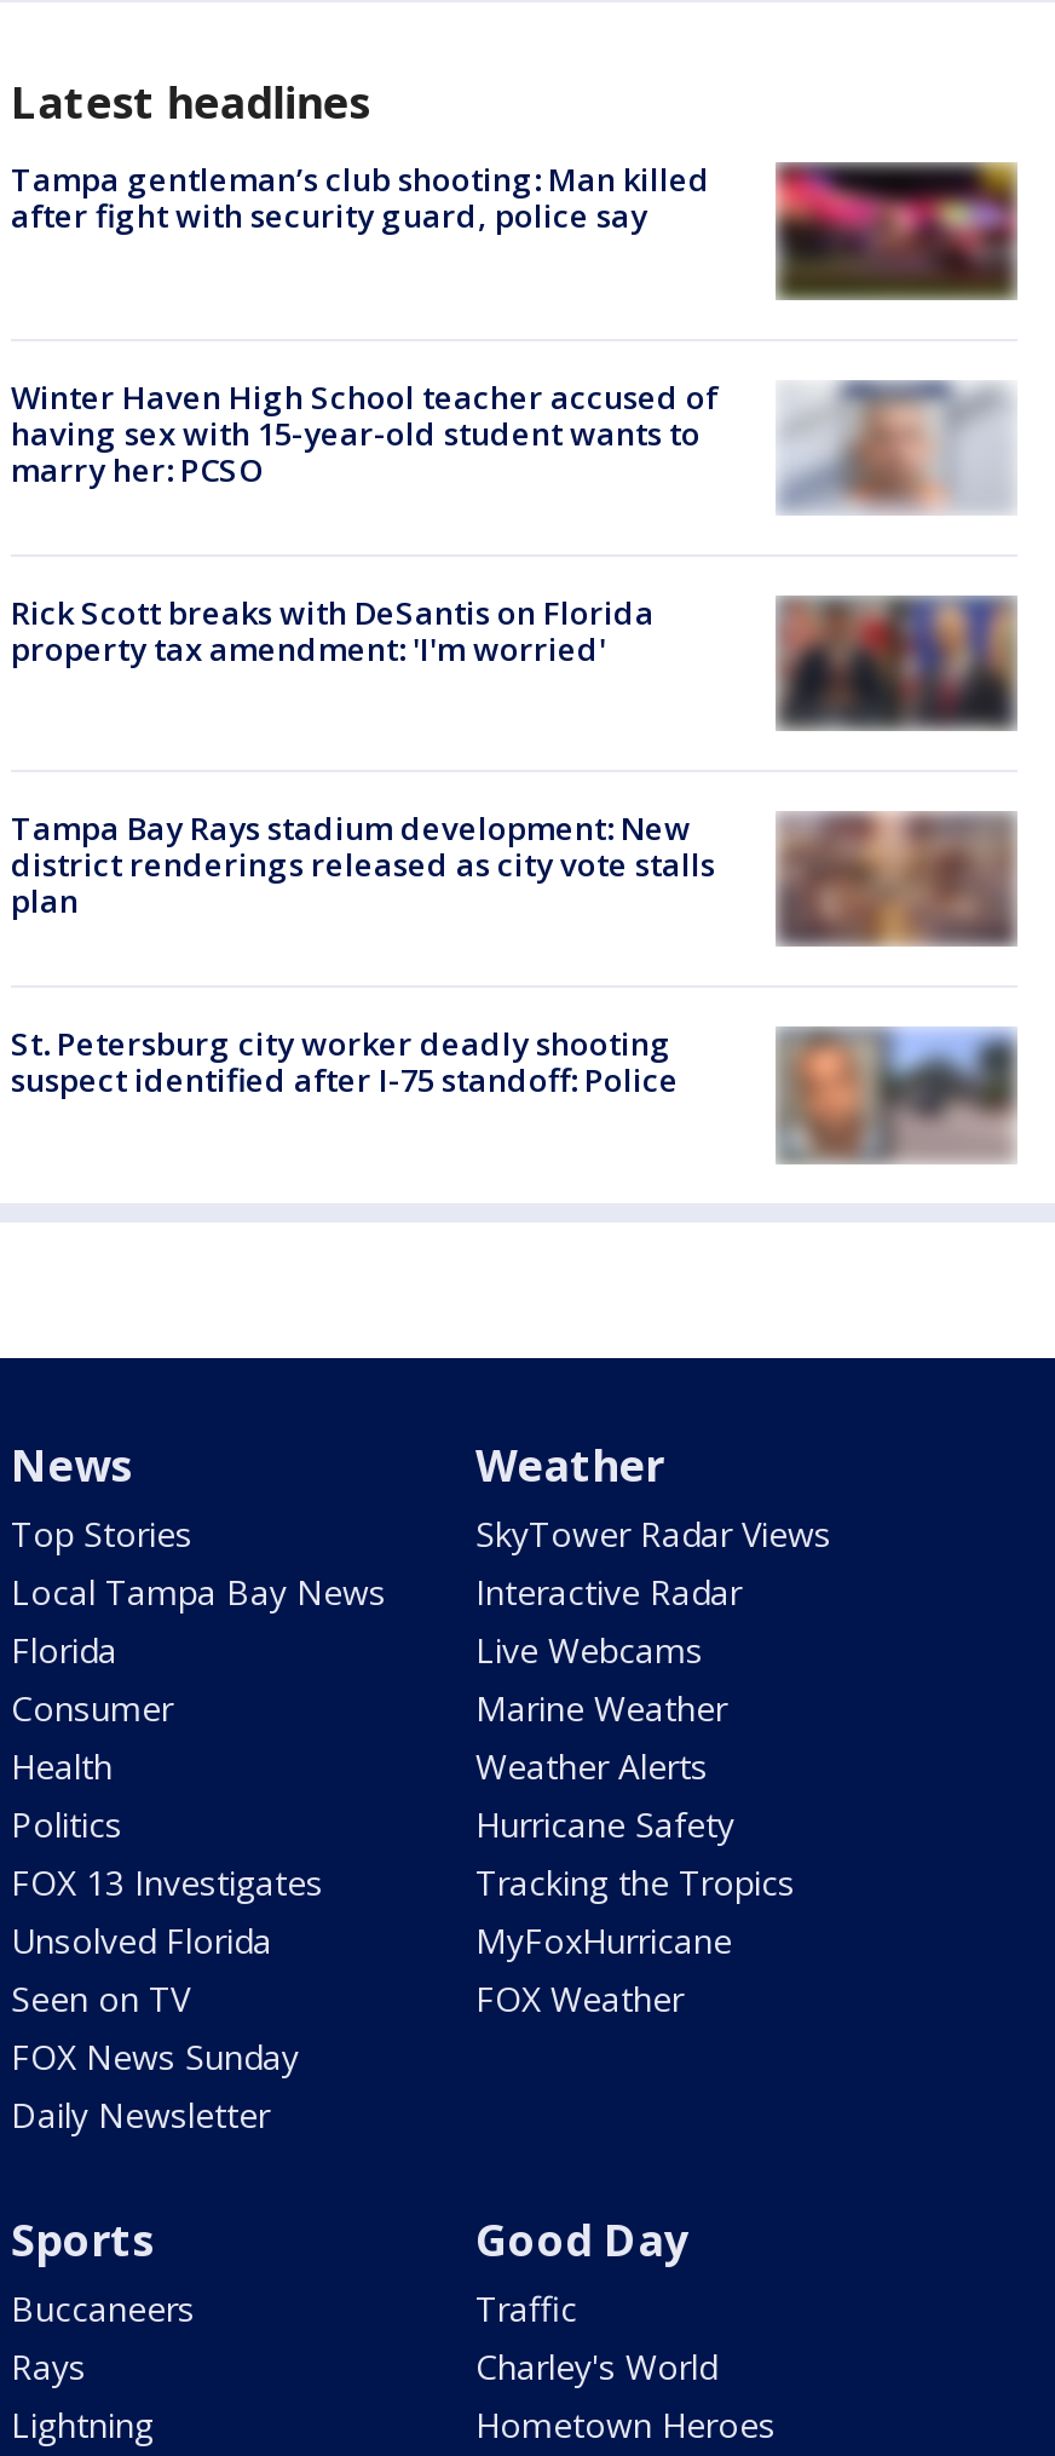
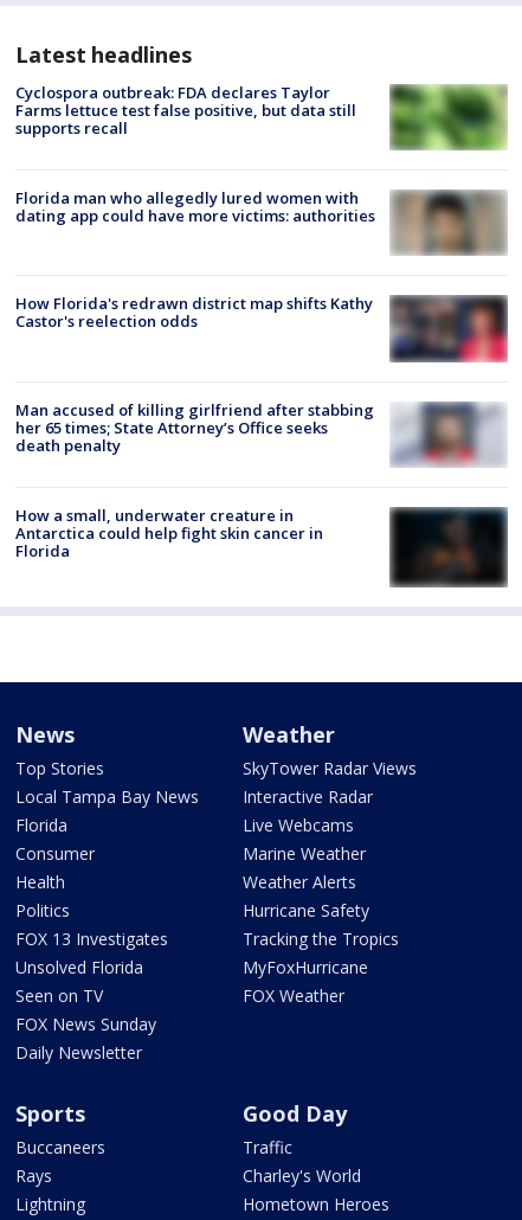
[11,159,1017,300] [image] | Tampa gentleman’s club shooting: Man killed | after fight with security guard, police say -> [15,81,508,150] [image] | Cyclospora outbreak: FDA declares Taylor | Farms lettuce test false positive, but data still | supports recall
[11,375,1013,513] [image] | Winter Haven High School teacher accused of | having sex with 15-year-old student wants to | marry her: PCSO -> [15,187,507,255] [image] | Florida man who allegedly lured women with | dating app could have more victims: authorities
[11,591,655,671] Rick Scott breaks with DeSantis on Florida | property tax amendment: 'I'm worried' -> [15,293,373,332] How Florida's redrawn district map shifts Kathy | Castor's reelection odds
[783,596,1017,734] [image] -> [392,296,508,362] [image]
[11,807,1017,947] [image] | Tampa Bay Rays stadium development: New | district renderings released as city vote stalls | plan -> [15,399,507,465] [image] | Man accused of killing girlfriend after stabbing | her 65 times; State Attorney’s Office seeks | death penalty
[11,1023,679,1103] St. Petersburg city worker deadly shooting | suspect identified after I-75 standoff: Police -> [15,504,323,561] How a small, underwater creature in | Antarctica could help fight skin cancer in | Florida
[780,1029,1017,1164] [image] -> [391,506,508,587] [image]

